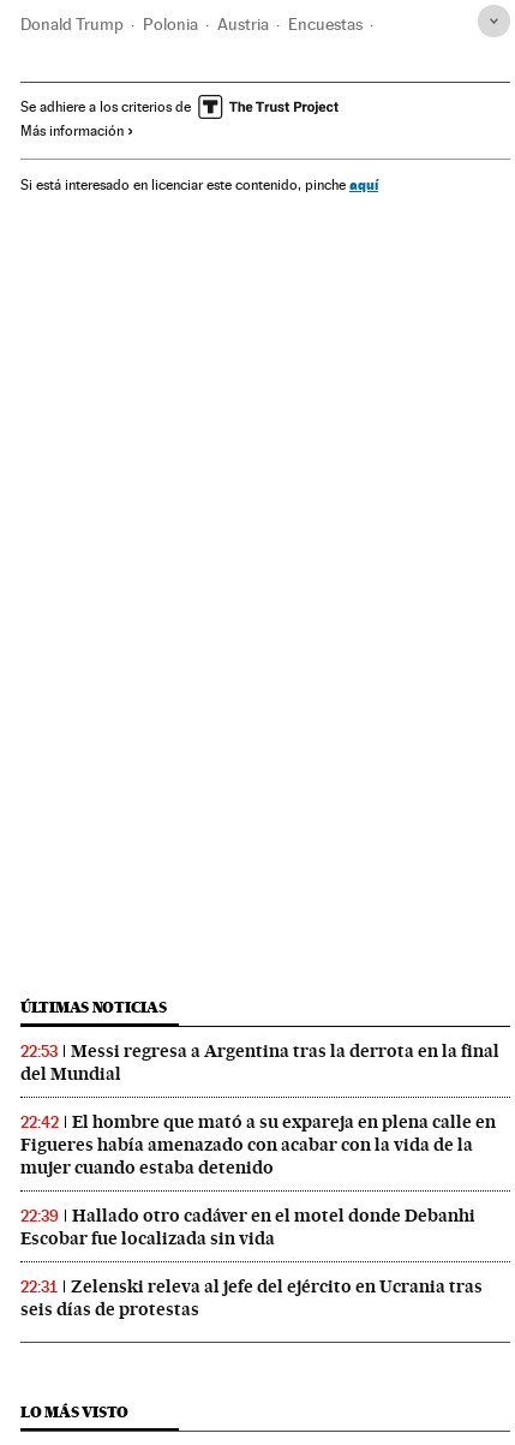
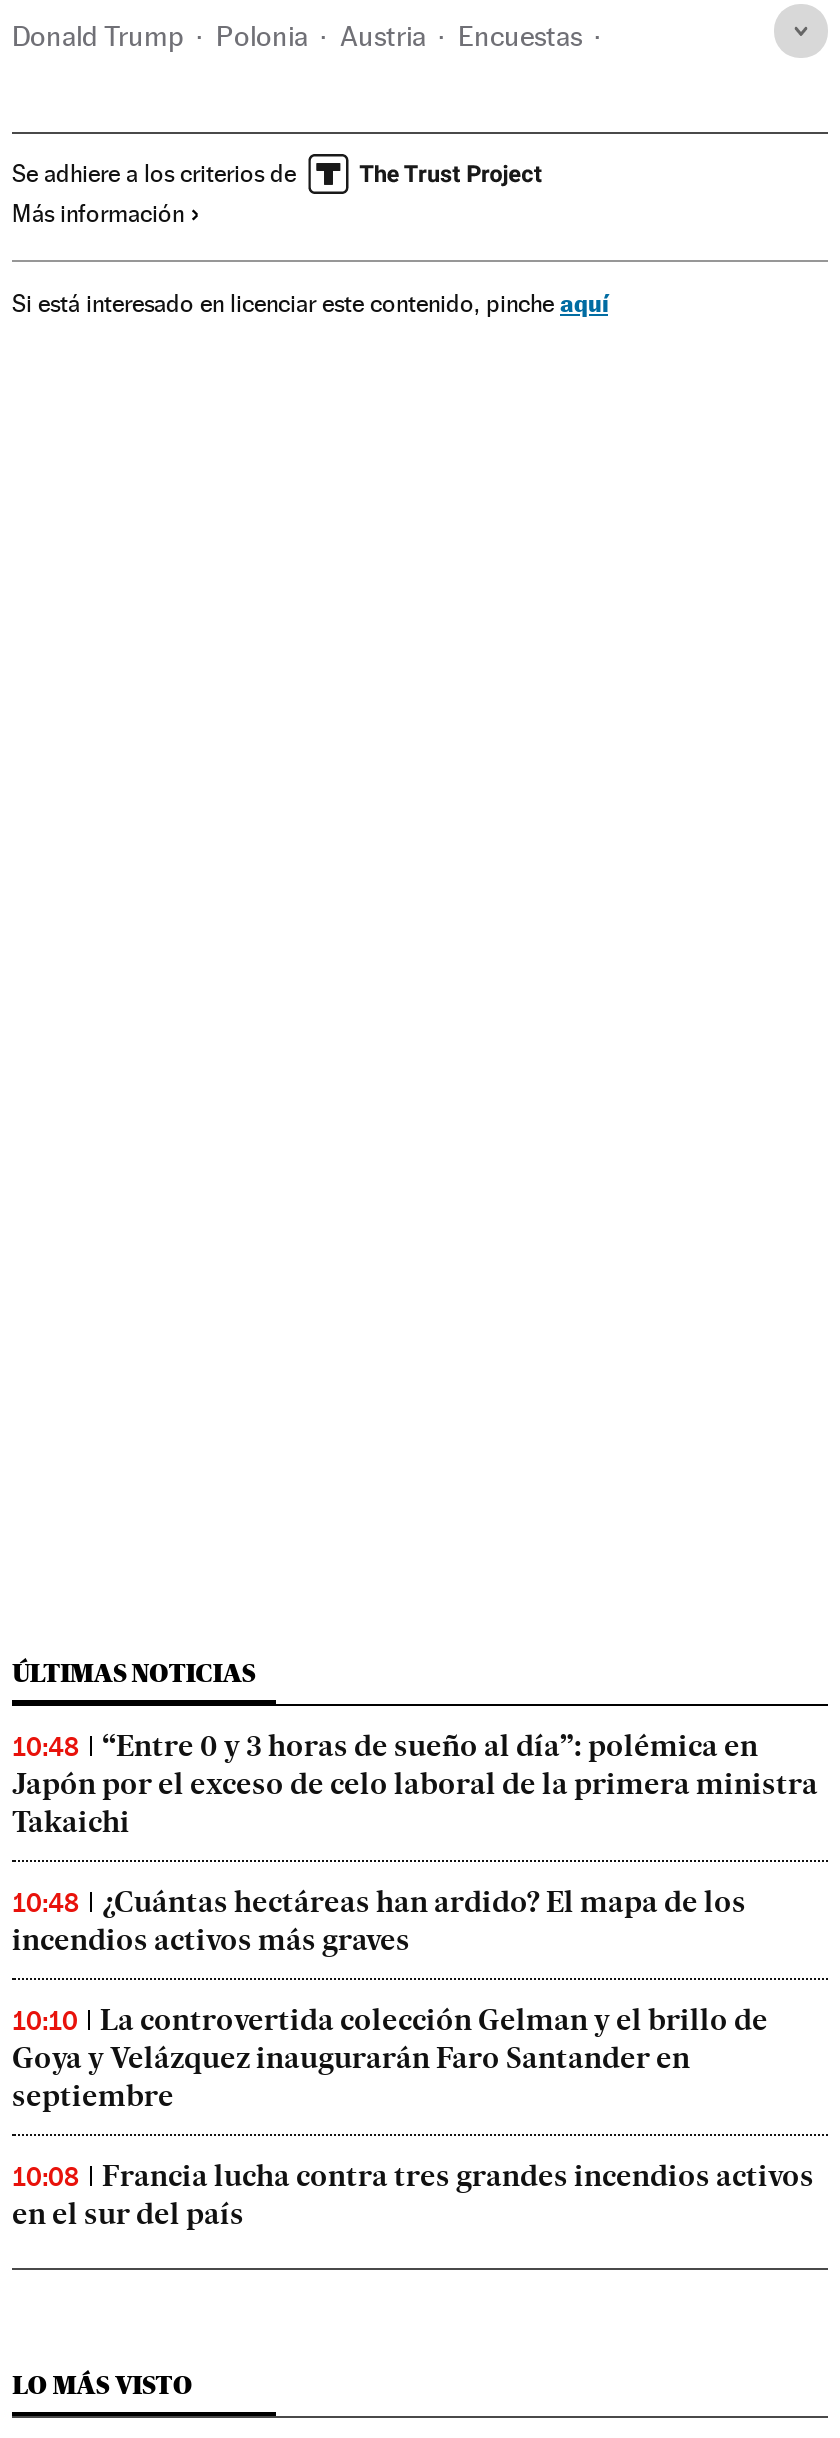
[20,1040,499,1085] 22:53 | Messi regresa a Argentina tras la derrota en la final | del Mundial -> [12,1728,818,1840] 10:48 | “Entre 0 y 3 horas de sueño al día”: polémica en | Japón por el exceso de celo laboral de la primera ministra | Takaichi
[20,1111,496,1178] 22:42 | El hombre que mató a su expareja en plena calle en | Figueres había amenazado con acabar con la vida de la | mujer cuando estaba detenido -> [12,1884,746,1958] 10:48 | ¿Cuántas hectáreas han ardido? El mapa de los | incendios activos más graves
[20,1205,475,1249] 22:39 | Hallado otro cadáver en el motel donde Debanhi | Escobar fue localizada sin vida -> [12,2002,768,2114] 10:10 | La controvertida colección Gelman y el brillo de | Goya y Velázquez inaugurarán Faro Santander en | septiembre
[20,1276,483,1320] 22:31 | Zelenski releva al jefe del ejército en Ucrania tras | seis días de protestas -> [12,2158,814,2232] 10:08 | Francia lucha contra tres grandes incendios activos | en el sur del país

